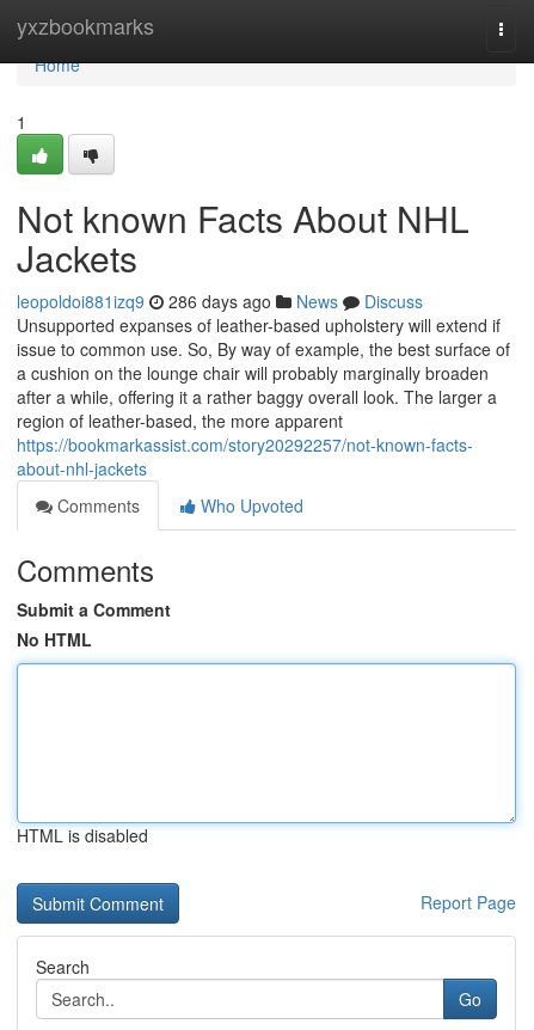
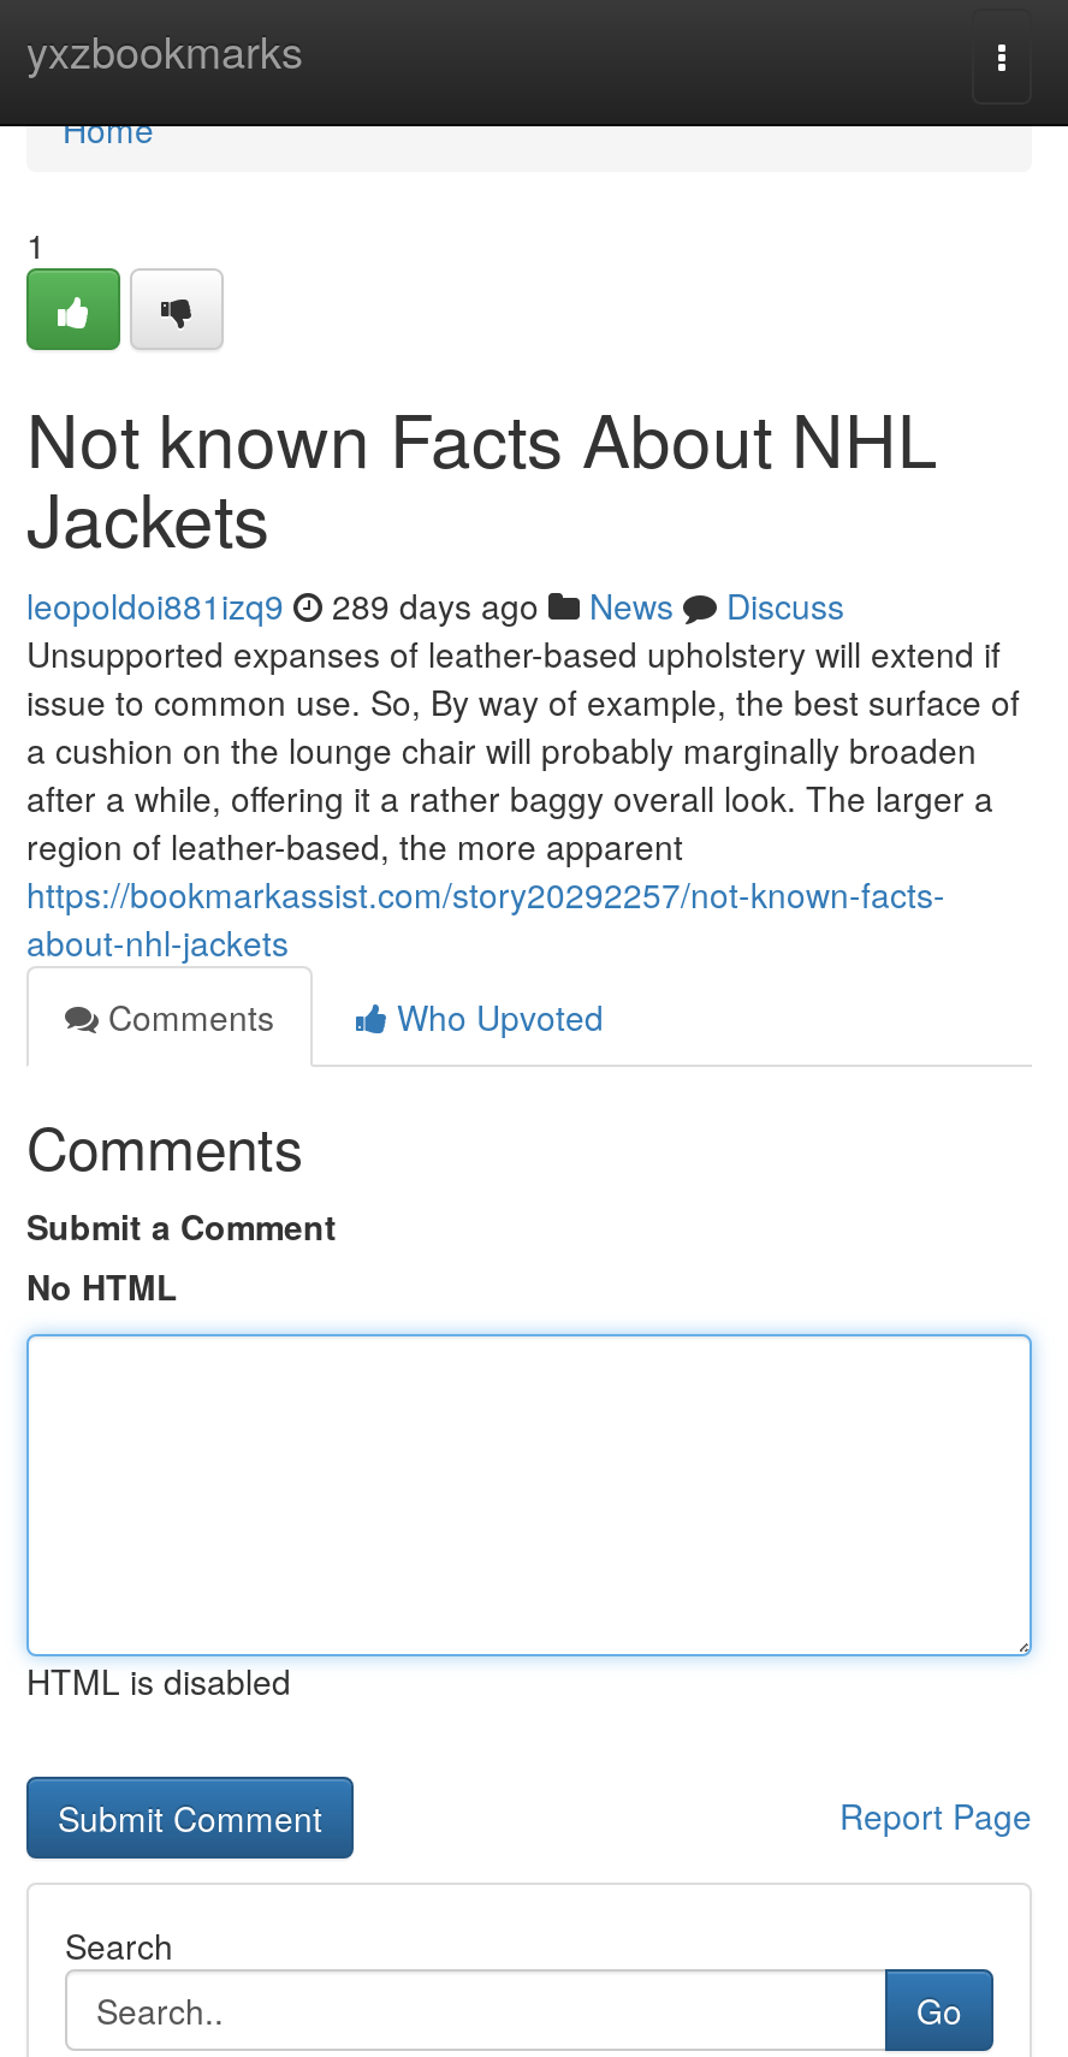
[17,289,423,313] leopoldoi881izq9 286 days ago News Discuss -> [26,581,844,629] leopoldoi881izq9 289 days ago News Discuss

